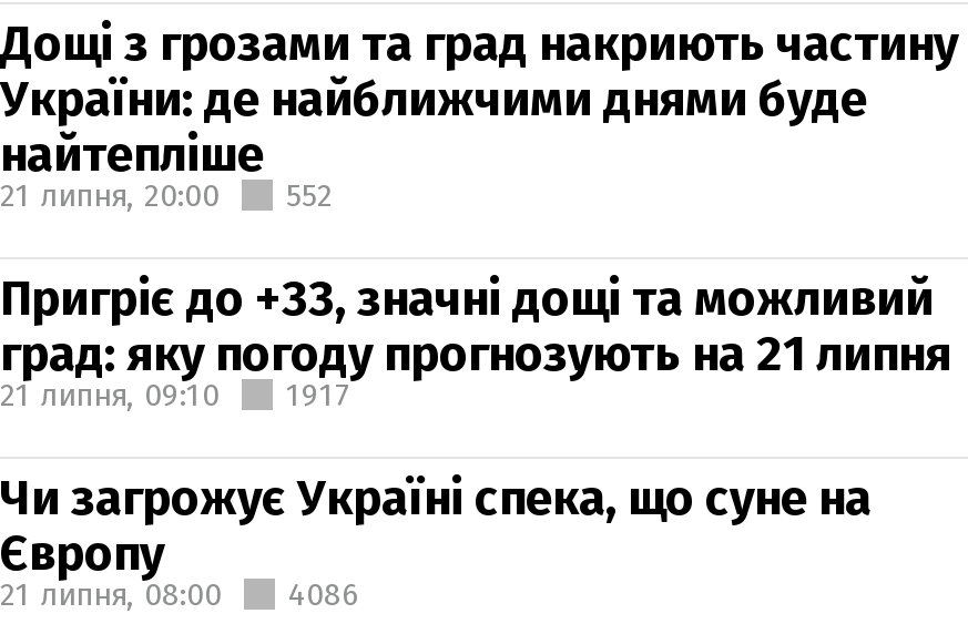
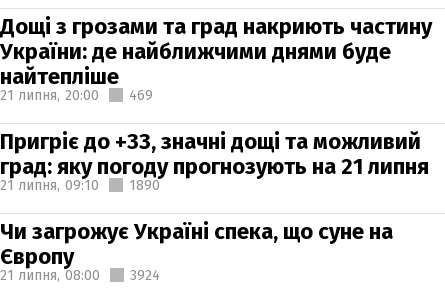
[0,176,333,214] 21 липня, 20:00 552 -> [0,86,153,103] 21 липня, 20:00 469
[286,376,350,413] 1917 -> [129,176,160,193] 1890
[0,575,359,613] 21 липня, 08:00 4086 -> [0,266,160,283] 21 липня, 08:00 3924

